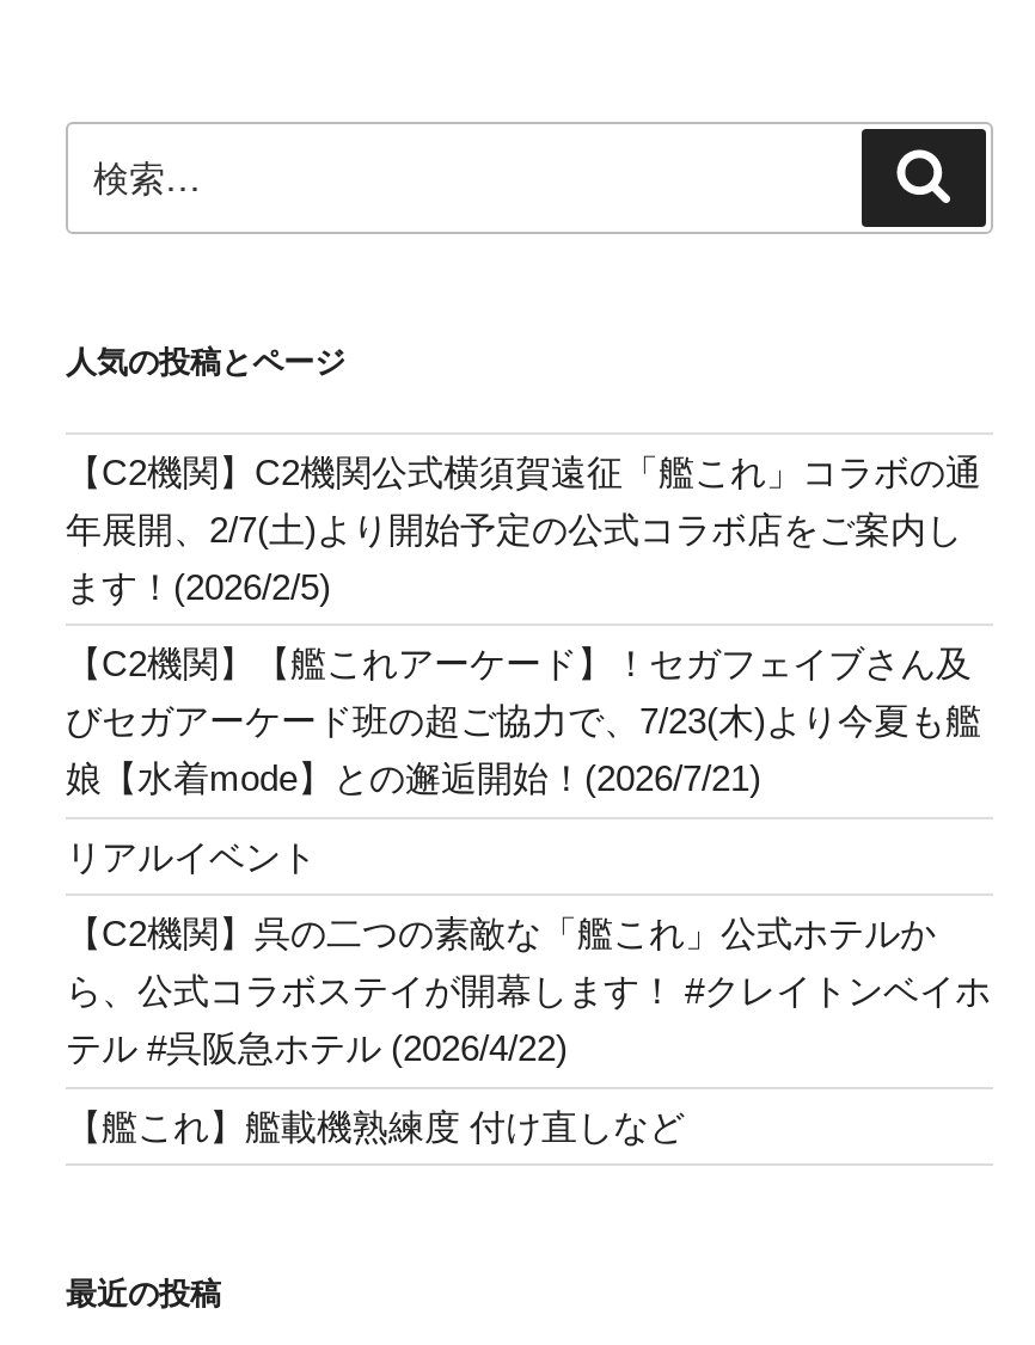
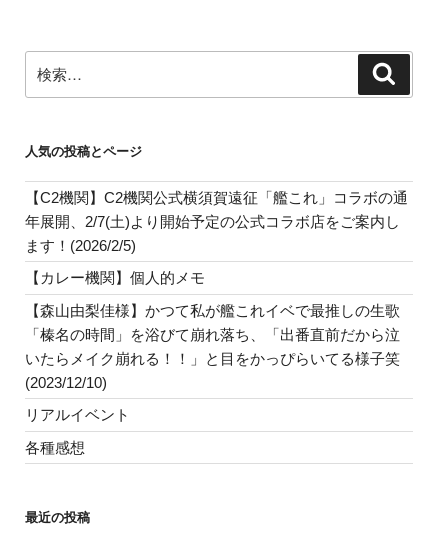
[66,643,981,798] 【C2機関】【艦これアーケード】！セガフェイブさん及 | びセガアーケード班の超ご協力で、7/23(木)より今夏も艦 | 娘【水着mode】との邂逅開始！(2026/7/21) -> [25,269,400,390] 【カレー機関】個人的メモ | 【森山由梨佳様】かつて私が艦これイベで最推しの生歌 | 「榛名の時間」を浴びて崩れ落ち、「出番直前だから泣 | いたらメイク崩れる！！」と目をかっぴらいてる様子笑 | (2023/12/10)
moved [66,835,317,876] -> [25,406,130,423]: リアルイベント
[66,913,991,1146] 【C2機関】呉の二つの素敵な「艦これ」公式ホテルか | ら、公式コラボステイが開幕します！ #クレイトンベイホ | テル #呉阪急ホテル (2026/4/22) | 【艦これ】艦載機熟練度 付け直しなど -> [25,438,85,455] 各種感想

